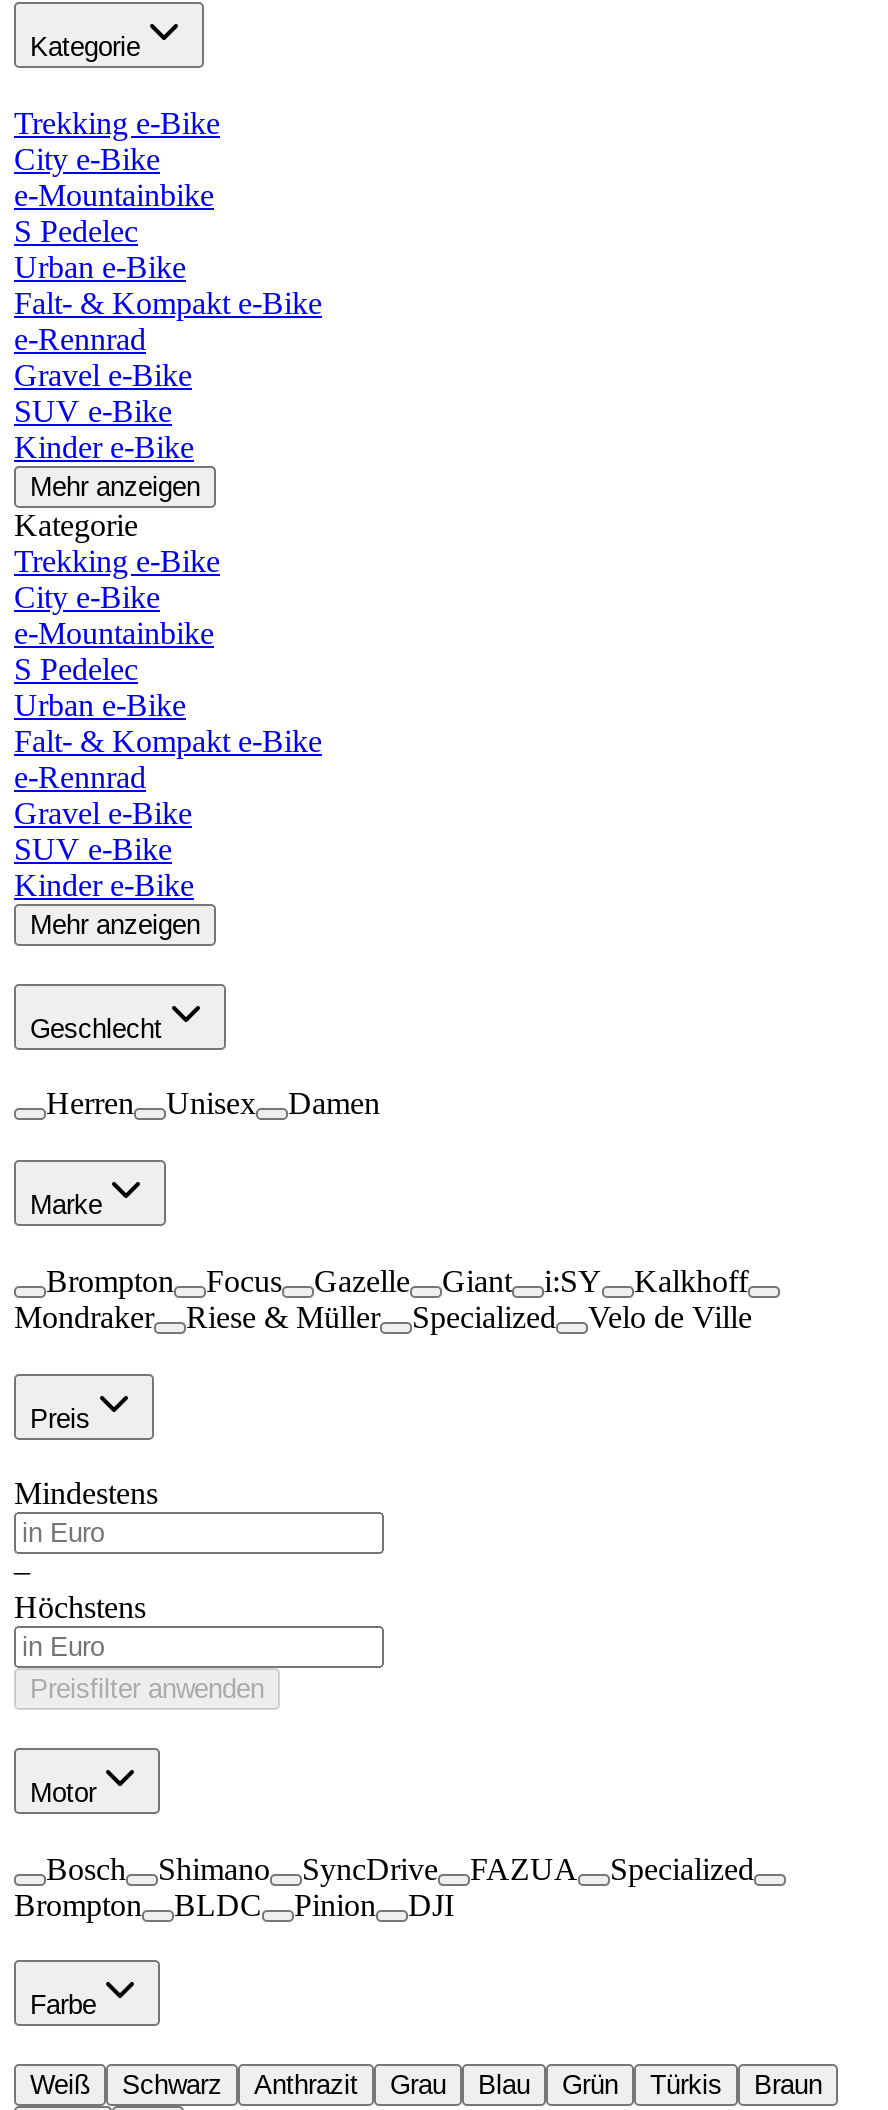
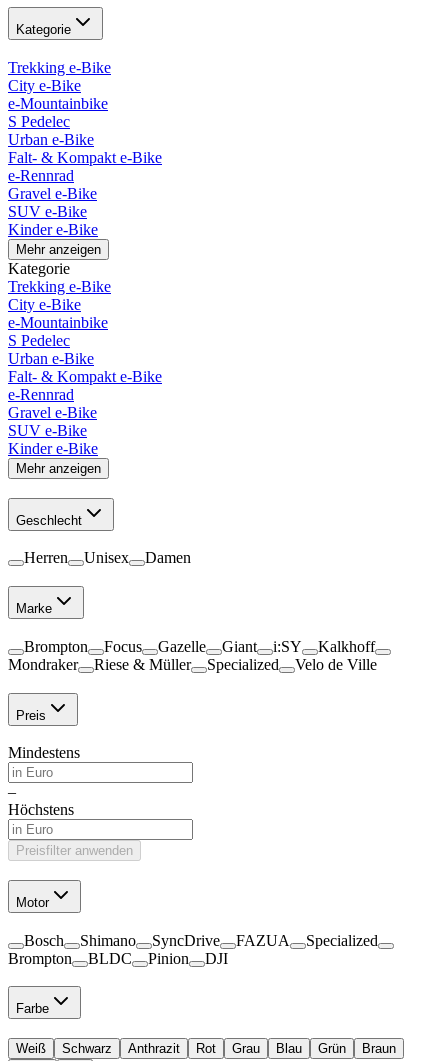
[650,2070,722,2100] Türkis -> none
none -> [196,1041,216,1056] Rot

